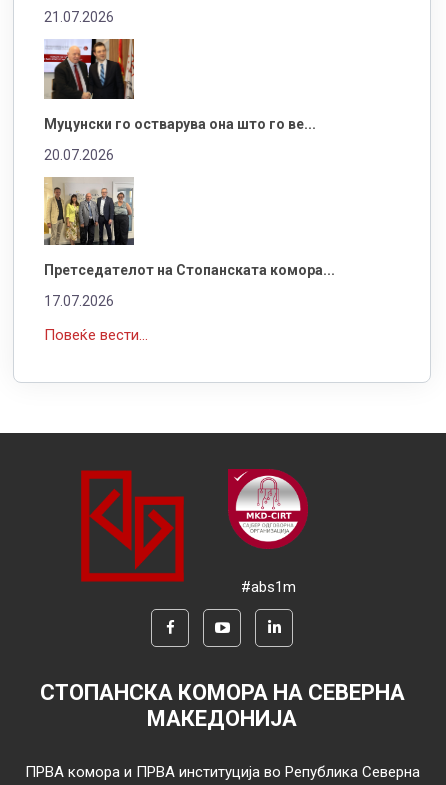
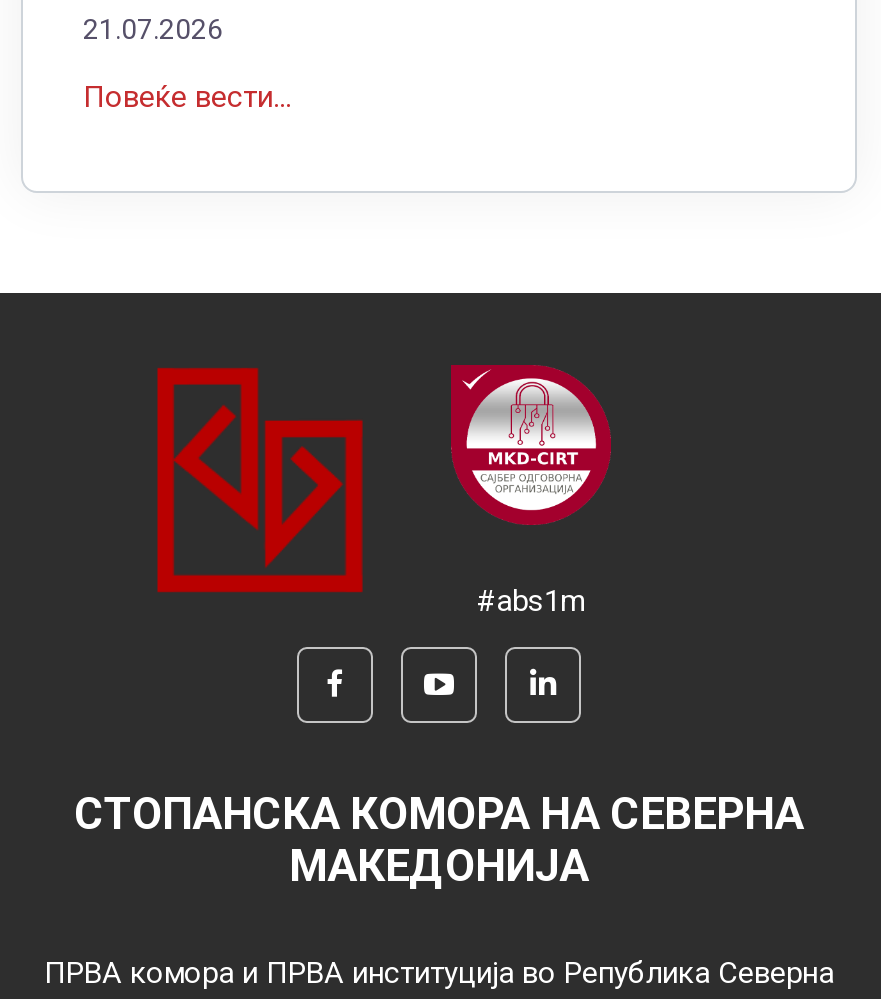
[43,38,316,163] [image] | Муцунски го остварува она што го ве... | 20.07.2026 -> none
[43,176,335,308] [image] | Претседателот на Стопанската комора... | 17.07.2026 -> none

